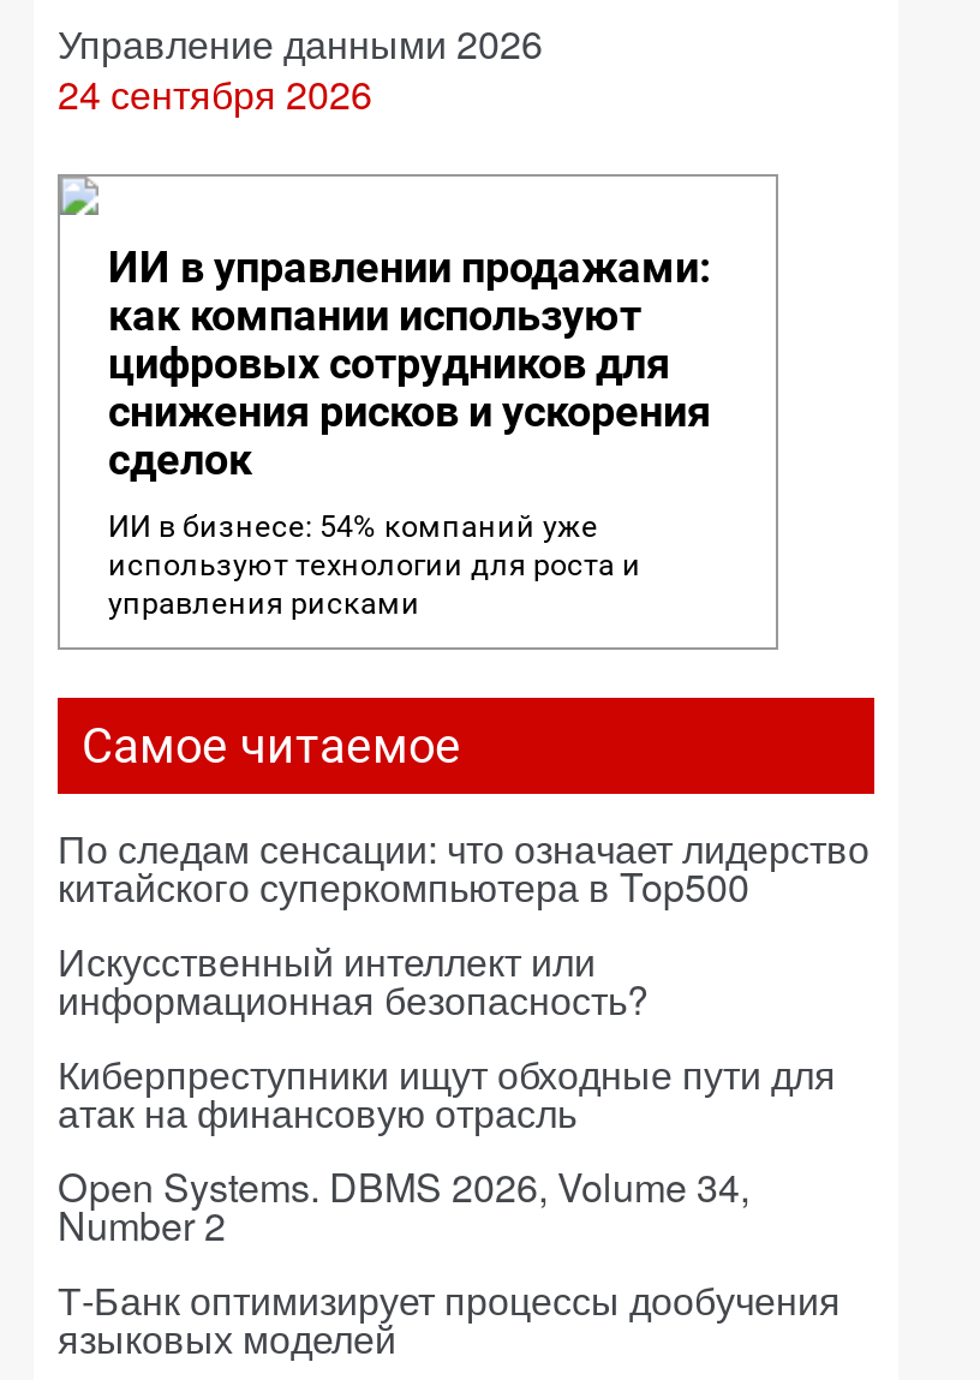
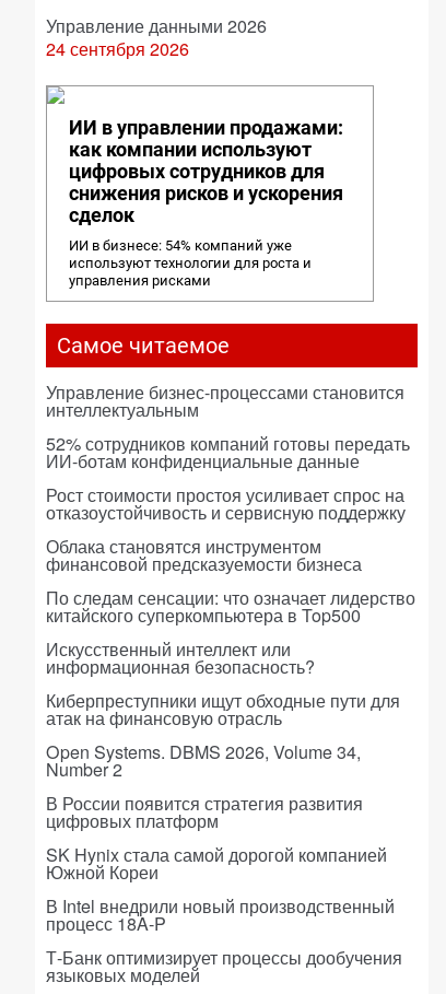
none -> [46,379,410,576] Управление бизнес-процессами становится | интеллектуальным | 52% сотрудников компаний готовы передать | ИИ-ботам конфиденциальные данные | Рост стоимости простоя усиливает спрос на | отказоустойчивость и сервисную поддержку | Облака становятся инструментом | финансовой предсказуемости бизнеса
none -> [46,791,395,936] В России появится стратегия развития | цифровых платформ | SK Hynix стала самой дорогой компанией | Южной Кореи | В Intel внедрили новый производственный | процесс 18A-P

